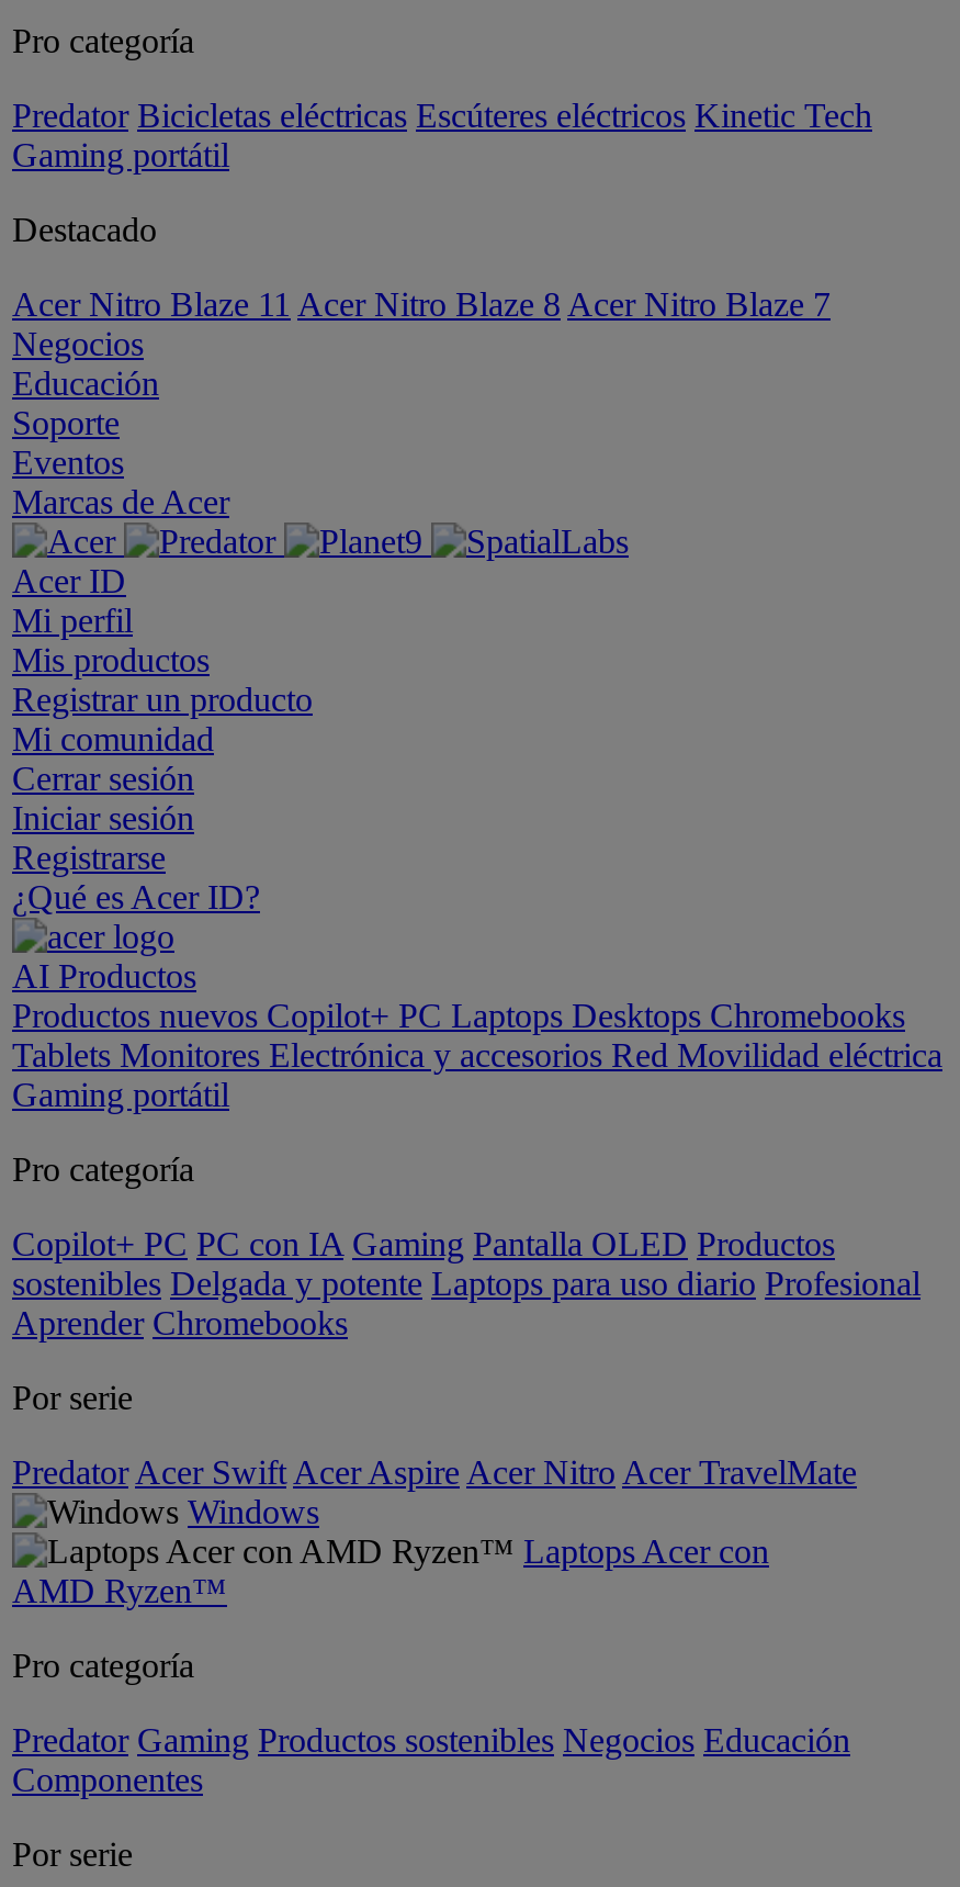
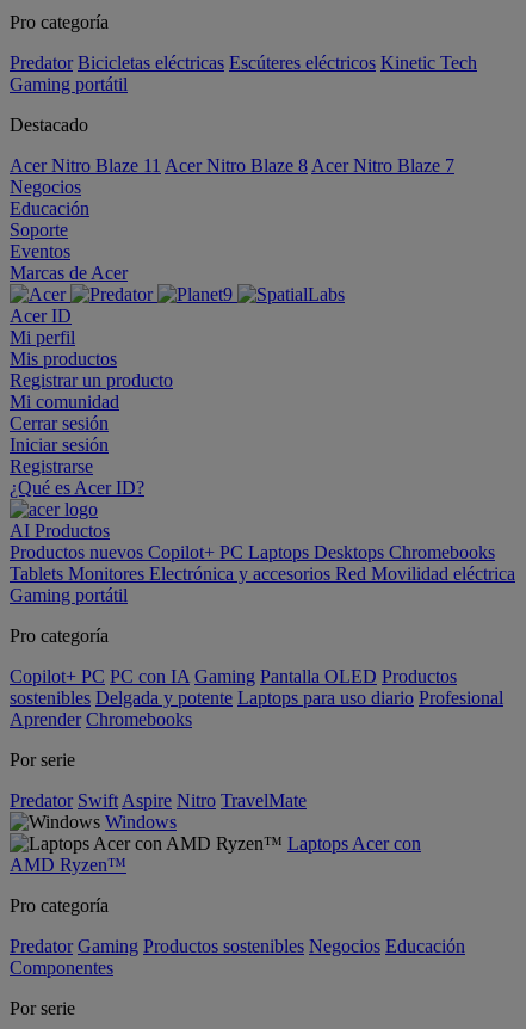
[12,1453,857,1491] Predator Acer Swift Acer Aspire Acer Nitro Acer TravelMate -> [10,790,307,811] Predator Swift Aspire Nitro TravelMate

